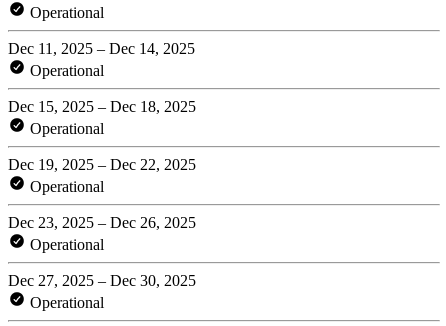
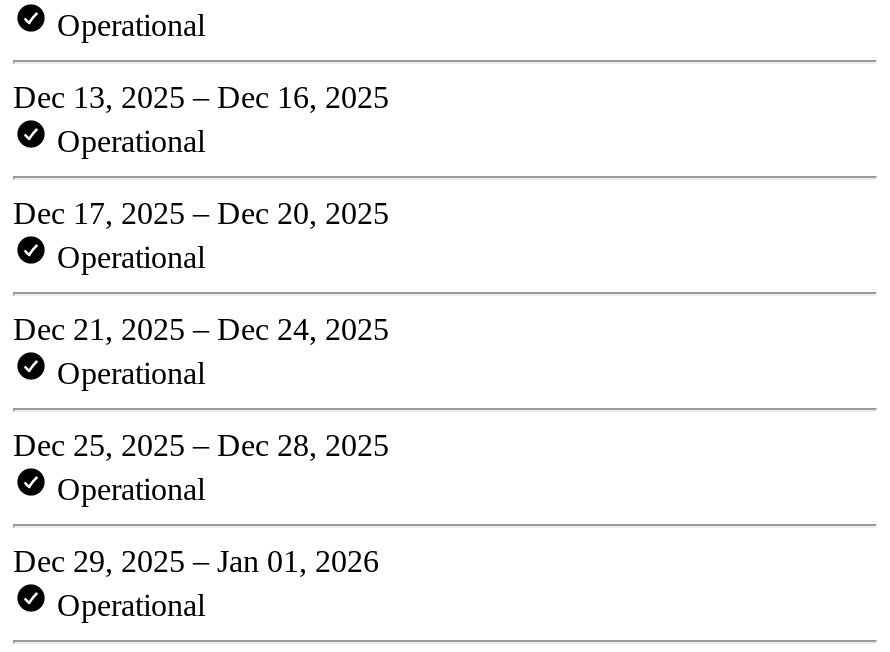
[8,40,195,57] Dec 11, 2025 – Dec 14, 2025 -> [13,80,389,114] Dec 13, 2025 – Dec 16, 2025
[8,98,196,115] Dec 15, 2025 – Dec 18, 2025 -> [13,196,389,230] Dec 17, 2025 – Dec 20, 2025
[8,156,196,173] Dec 19, 2025 – Dec 22, 2025 -> [13,312,389,346] Dec 21, 2025 – Dec 24, 2025
[8,214,196,231] Dec 23, 2025 – Dec 26, 2025 -> [13,428,389,462] Dec 25, 2025 – Dec 28, 2025
[8,272,196,289] Dec 27, 2025 – Dec 30, 2025 -> [13,544,379,578] Dec 29, 2025 – Jan 01, 2026

